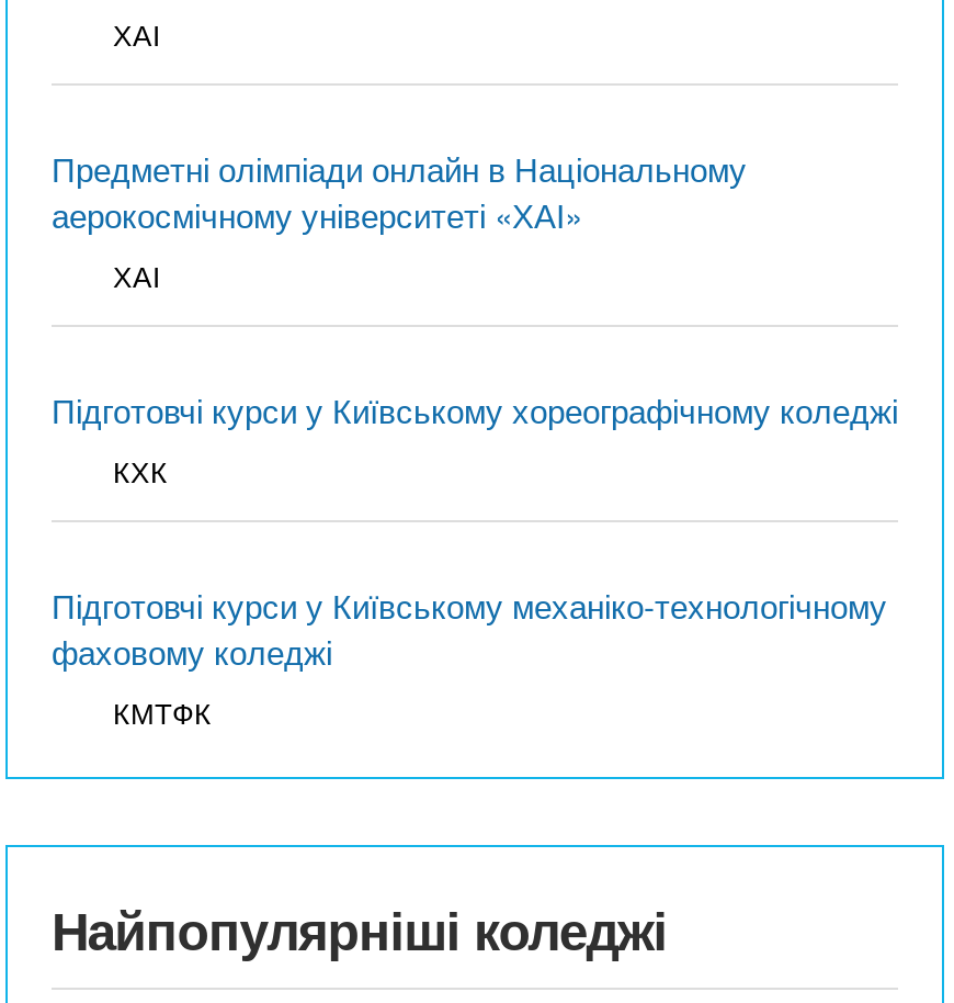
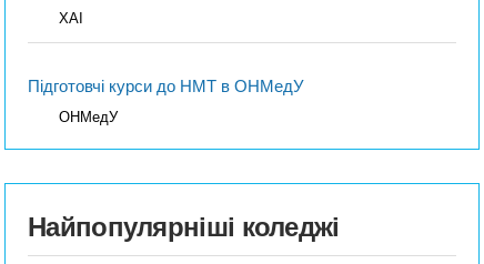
[52,144,898,732] Предметні олімпіади онлайн в Національному | аерокосмічному університеті «ХАІ» | ХАІ | Підготовчі курси у Київському хореографічному коледжі | КХК | Підготовчі курси у Київському механіко-технологічному | фаховому коледжі | КМТФК -> [28,73,304,126] Підготовчі курси до НМТ в ОНМедУ | ОНМедУ

